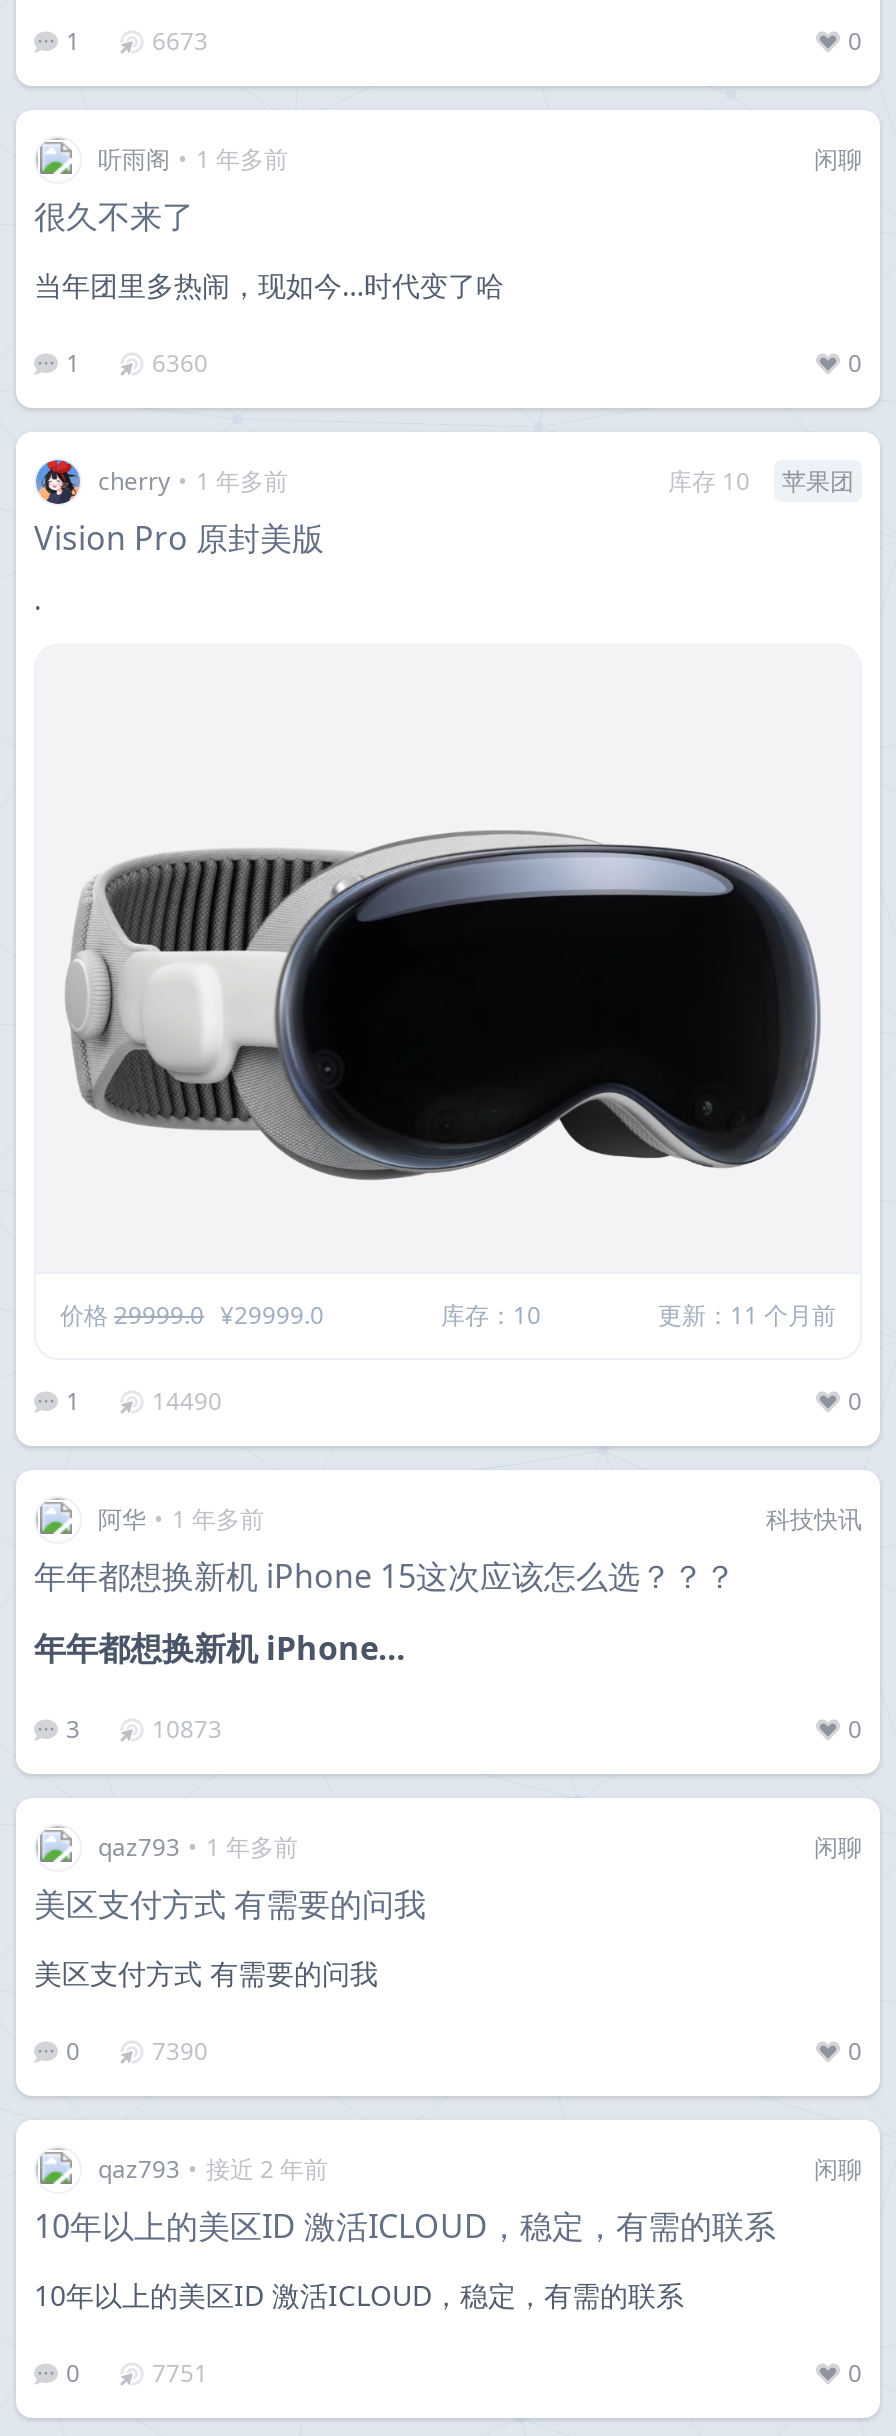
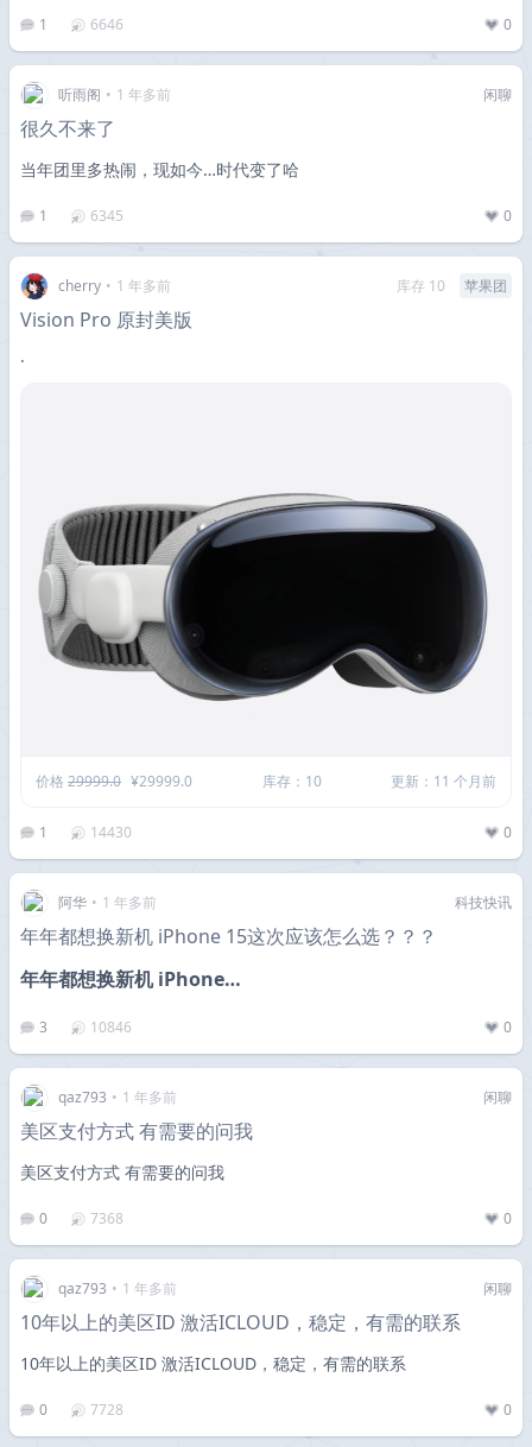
[152,23,208,57] 6673 -> [90,14,123,34] 6646
[152,345,208,379] 6360 -> [90,205,123,225] 6345
[152,1384,222,1418] 14490 -> [90,822,132,842] 14430
[152,1712,222,1746] 10873 -> [90,1017,132,1037] 10846
[152,2034,208,2068] 7390 -> [90,1208,123,1228] 7368
[98,2152,328,2186] qaz793 • 接近 2 年前 -> [58,1278,177,1298] qaz793 • 1 年多前
[152,2356,208,2390] 7751 -> [90,1399,123,1419] 7728

